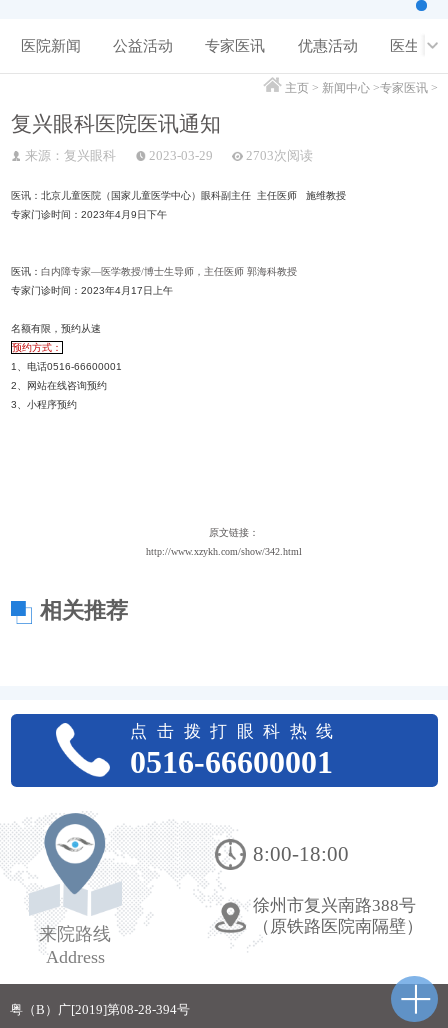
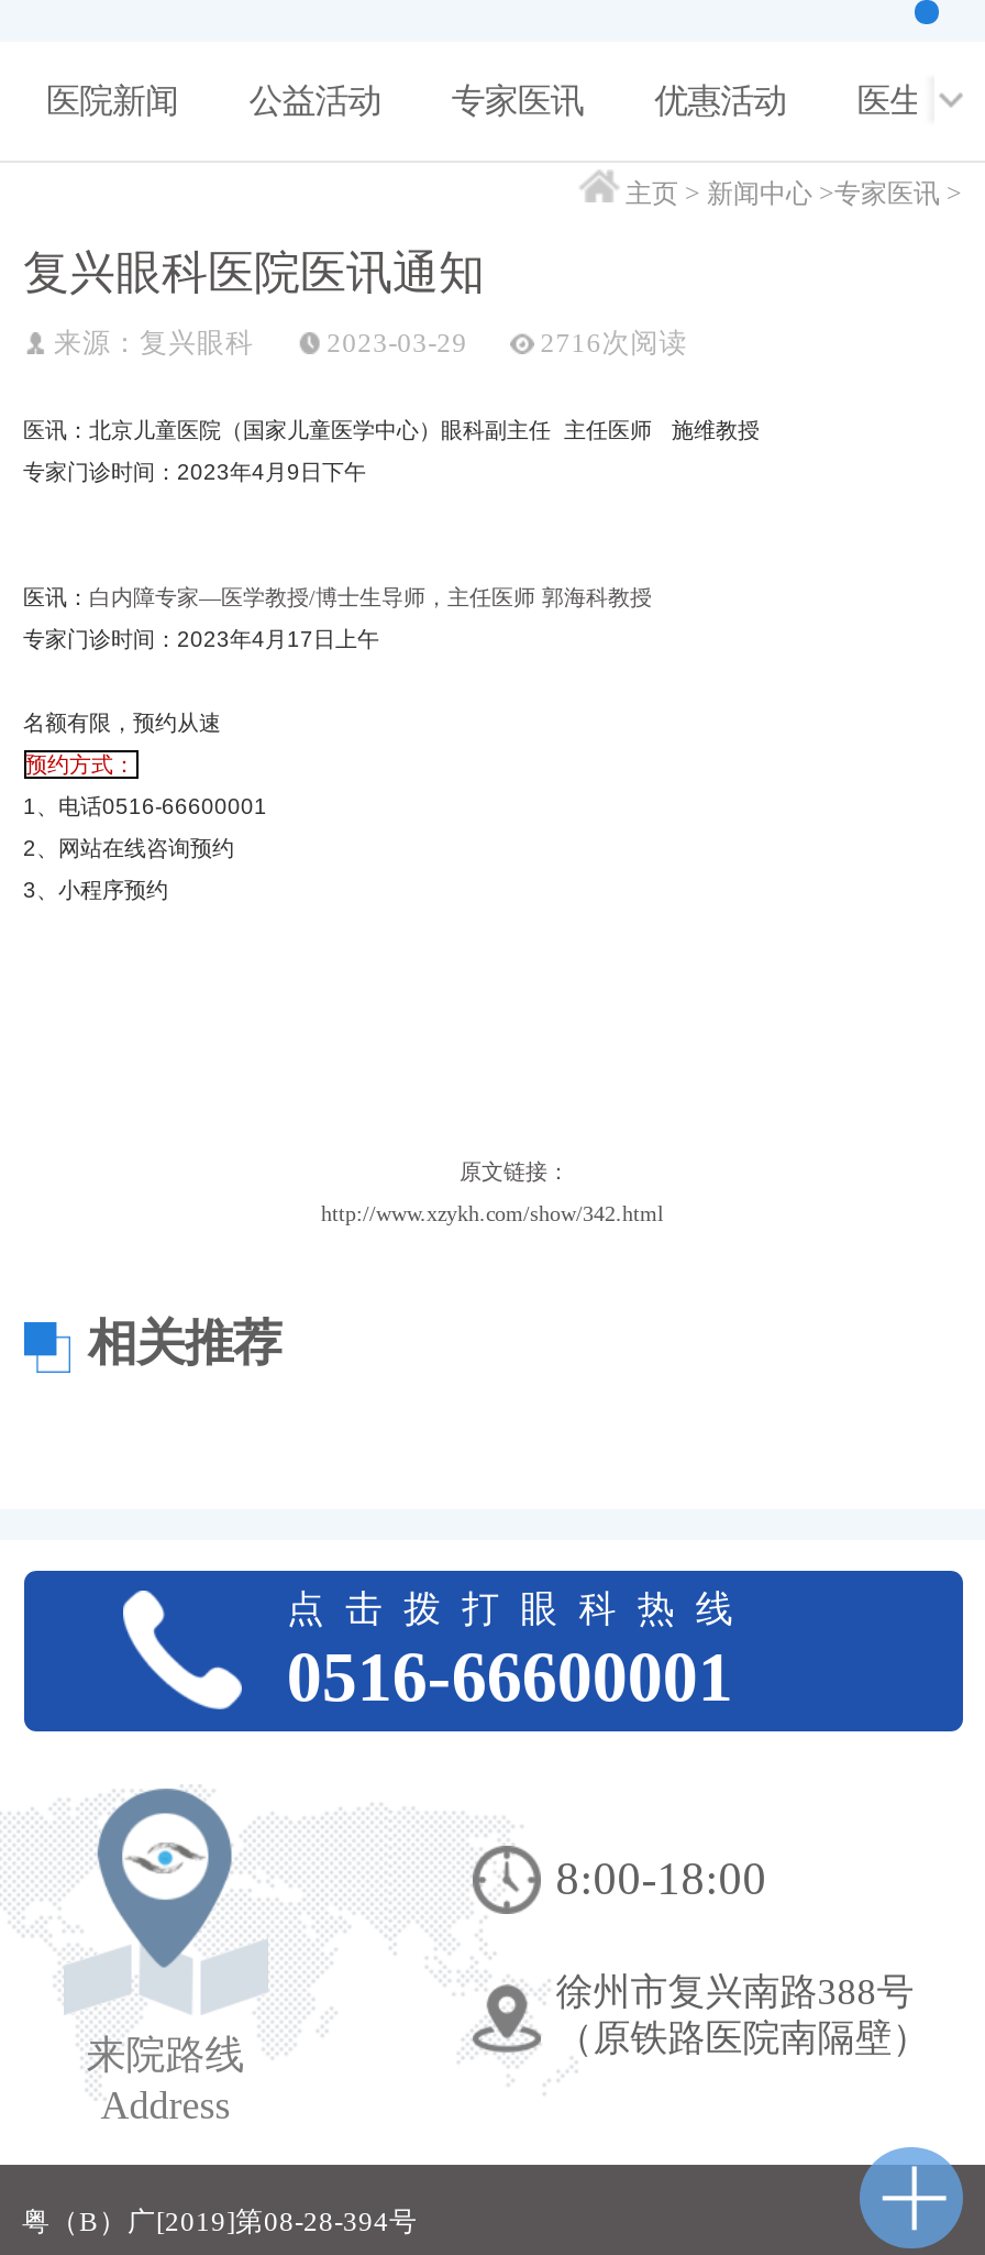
[246,149,313,163] 2703次阅读 -> [540,328,688,359] 2716次阅读

